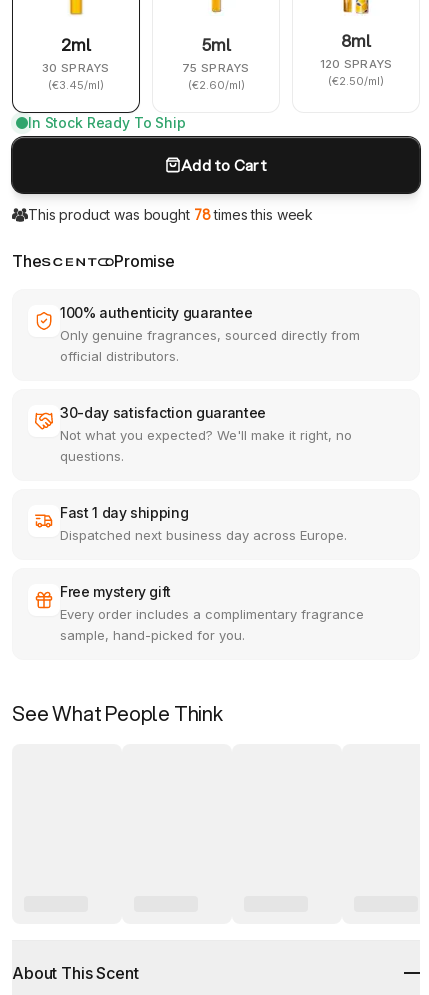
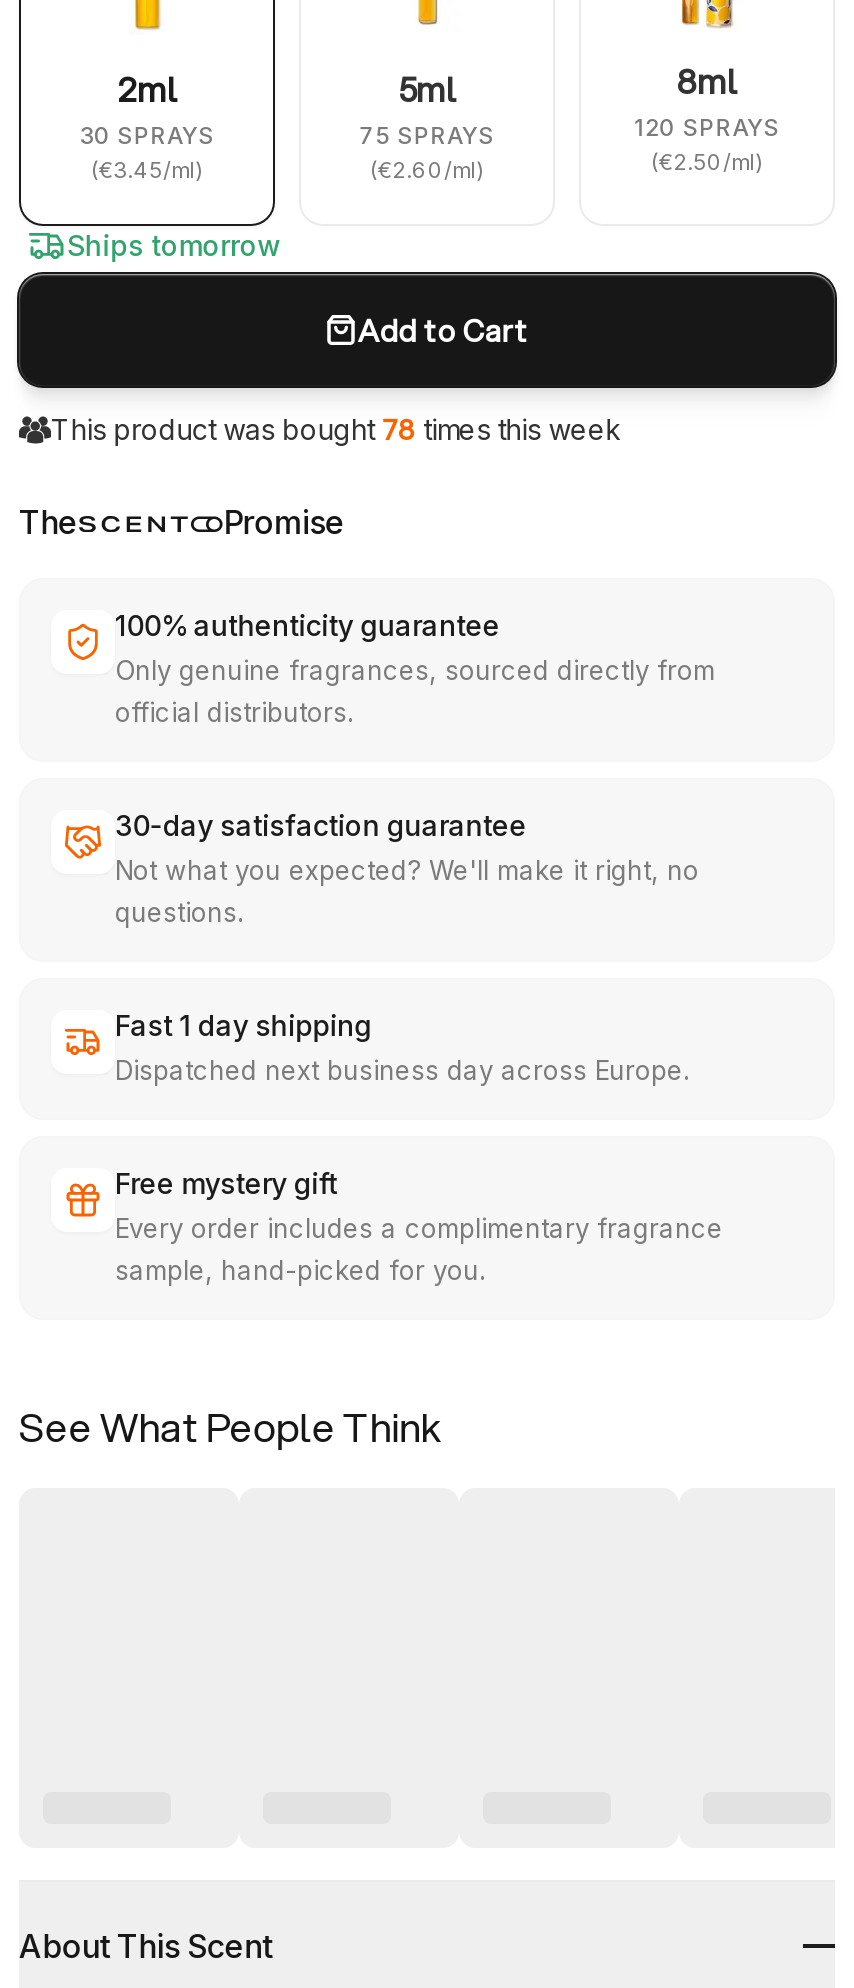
[28,114,186,131] In Stock Ready To Ship -> [67,228,281,262] Ships tomorrow

